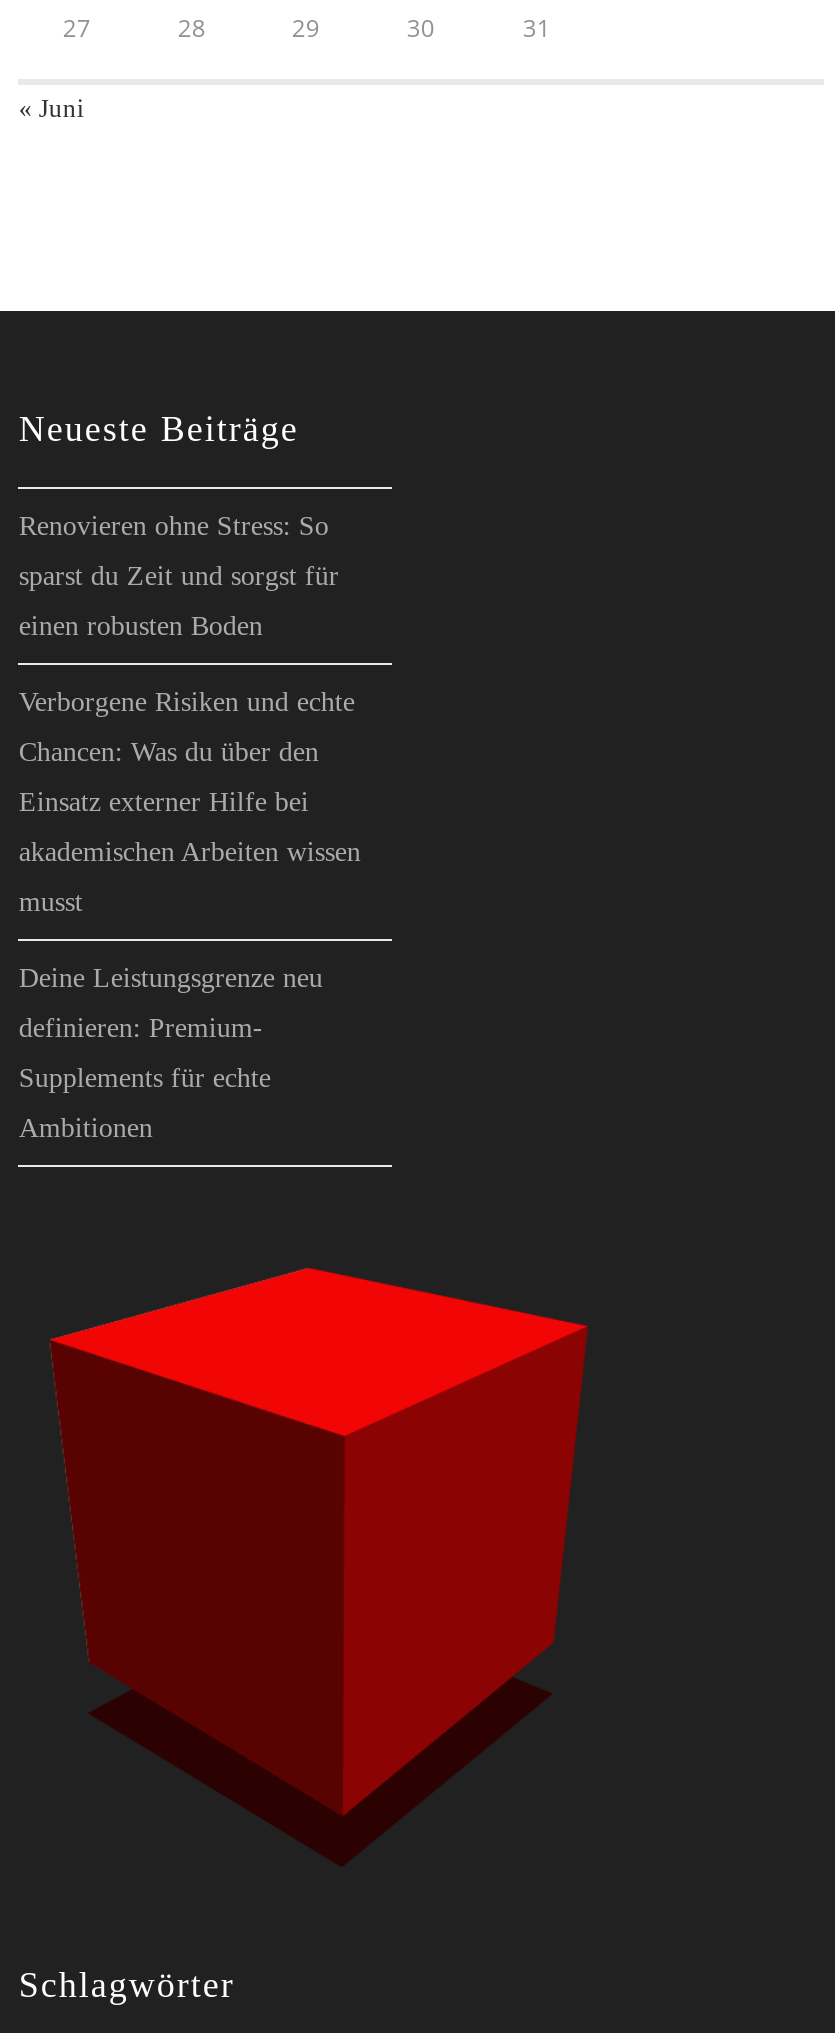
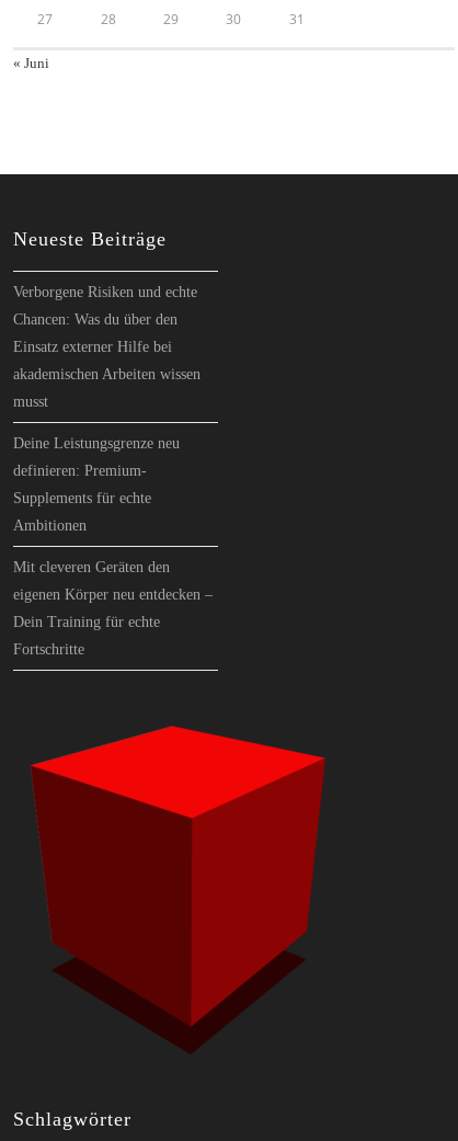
[19,512,339,642] Renovieren ohne Stress: So | sparst du Zeit und sorgst für | einen robusten Boden -> none
moved [19,688,361,1144] -> [14,284,201,534]: Verborgene Risiken und echte | Chancen: Was du über den | Einsatz externer Hilfe bei | ... | Supplements für echte | Ambitionen
none -> [14,559,213,658] Mit cleveren Geräten den | eigenen Körper neu entdecken – | Dein Training für echte | Fortschritte

